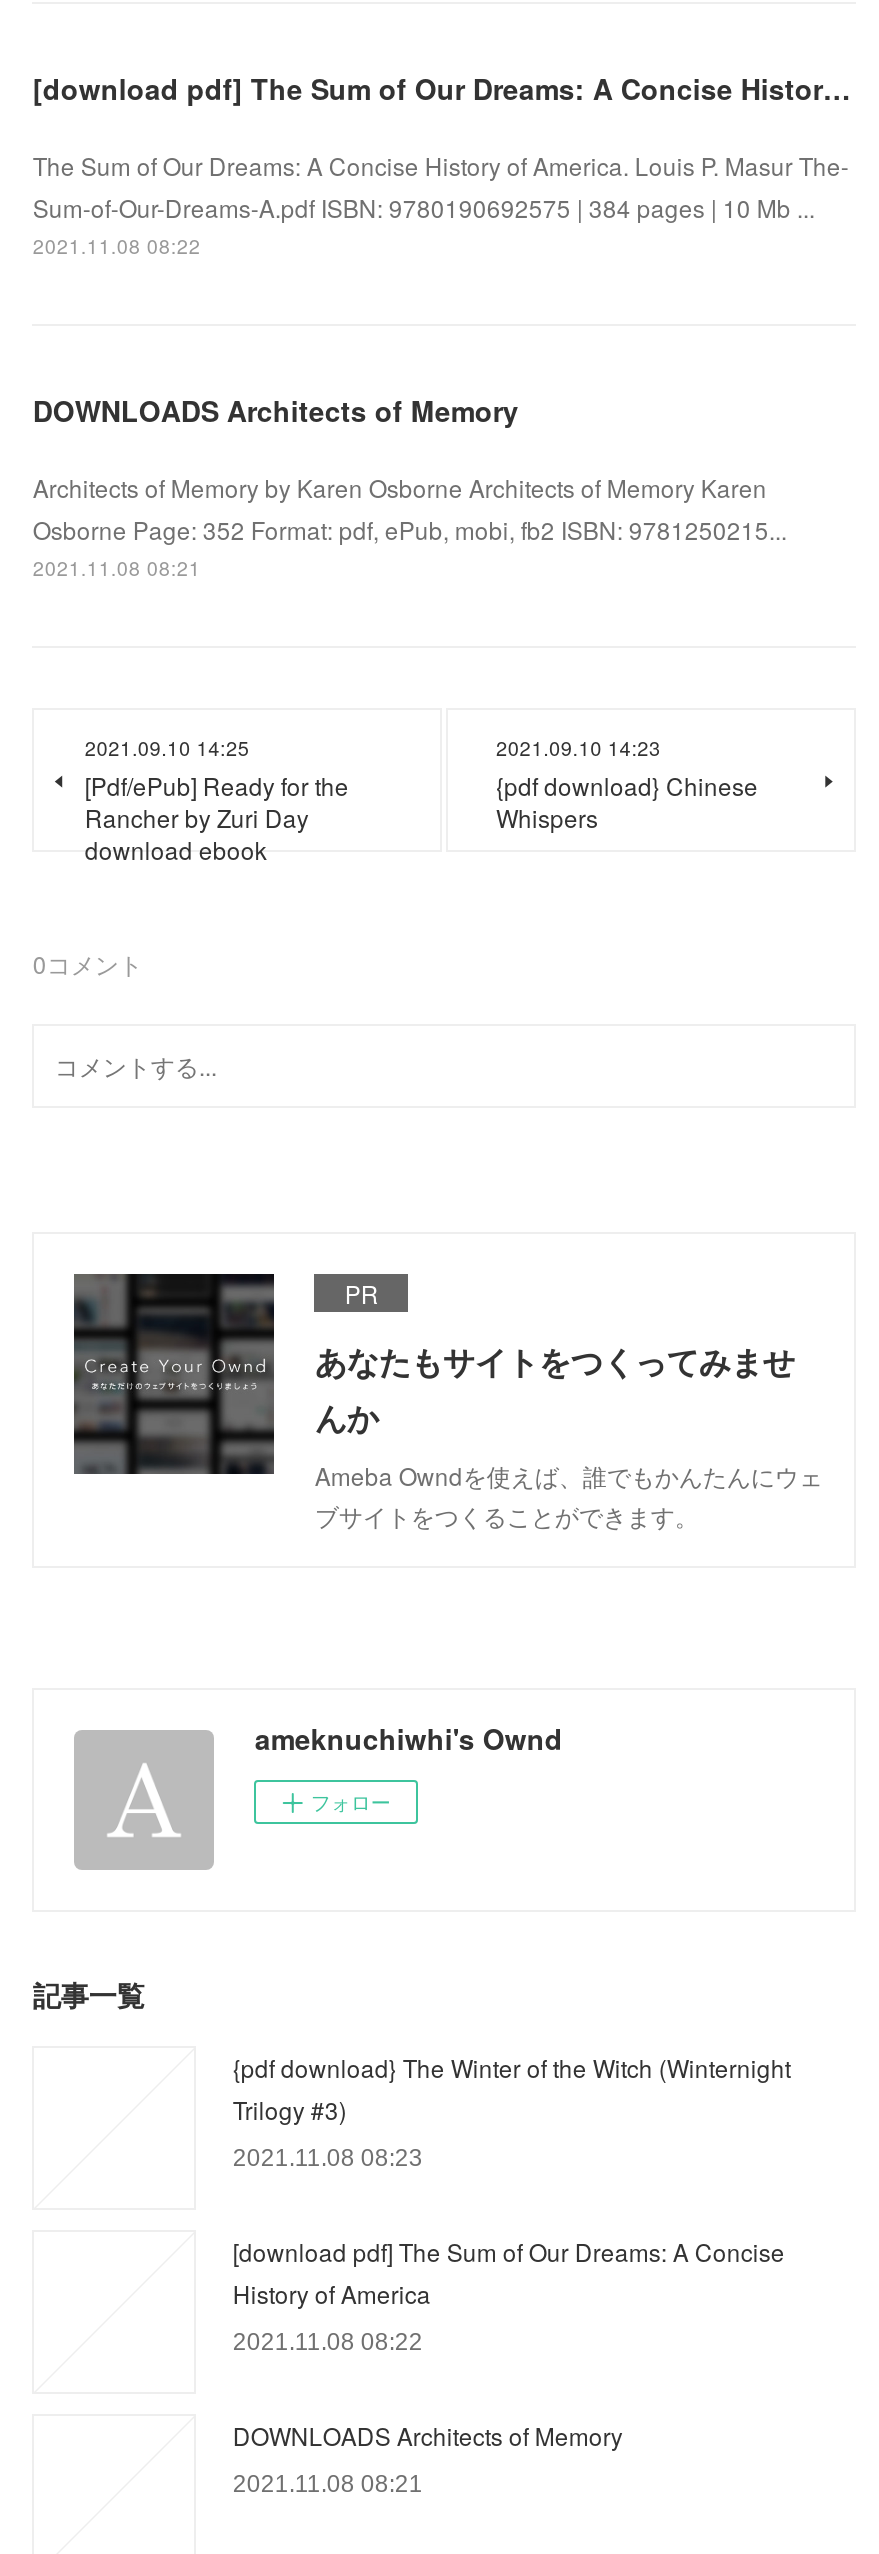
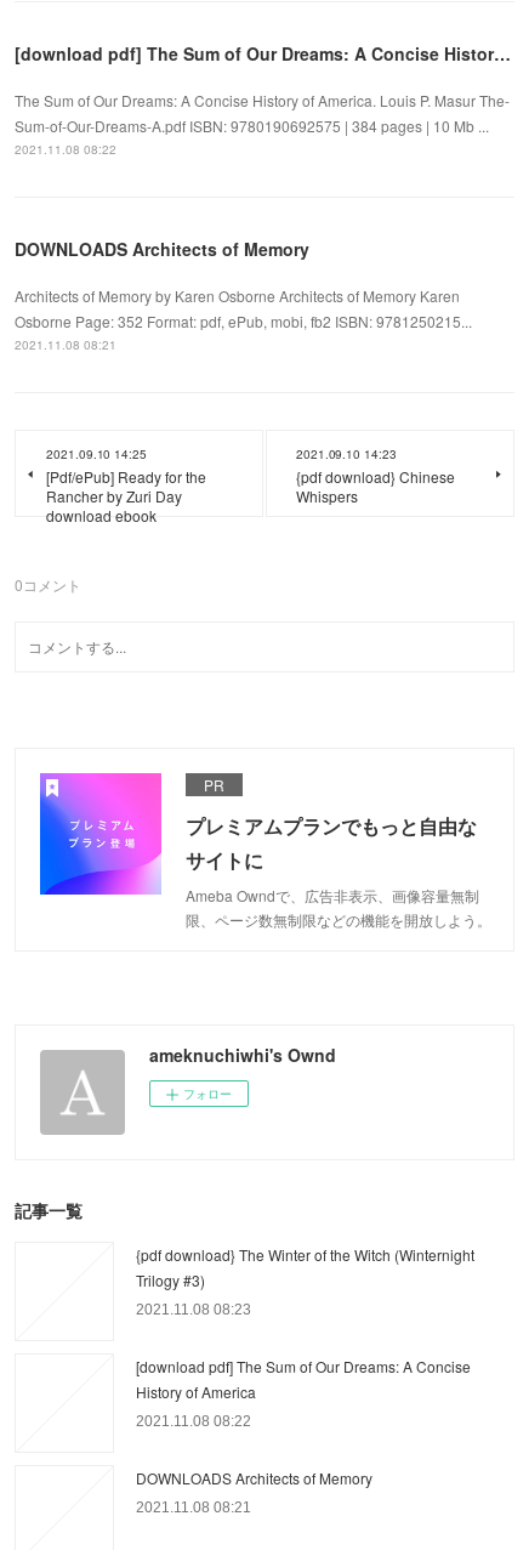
[72,1272,823,1532] [image] | あなたもサイトをつくってみませ | んか | Ameba Owndを使えば、誰でもかんたんにウェ | ブサイトをつくることができます。 -> [39,772,492,930] [image] | プレミアムプランでもっと自由な | サイトに | Ameba Owndで、広告非表示、画像容量無制 | 限、ページ数無制限などの機能を開放しよう。

